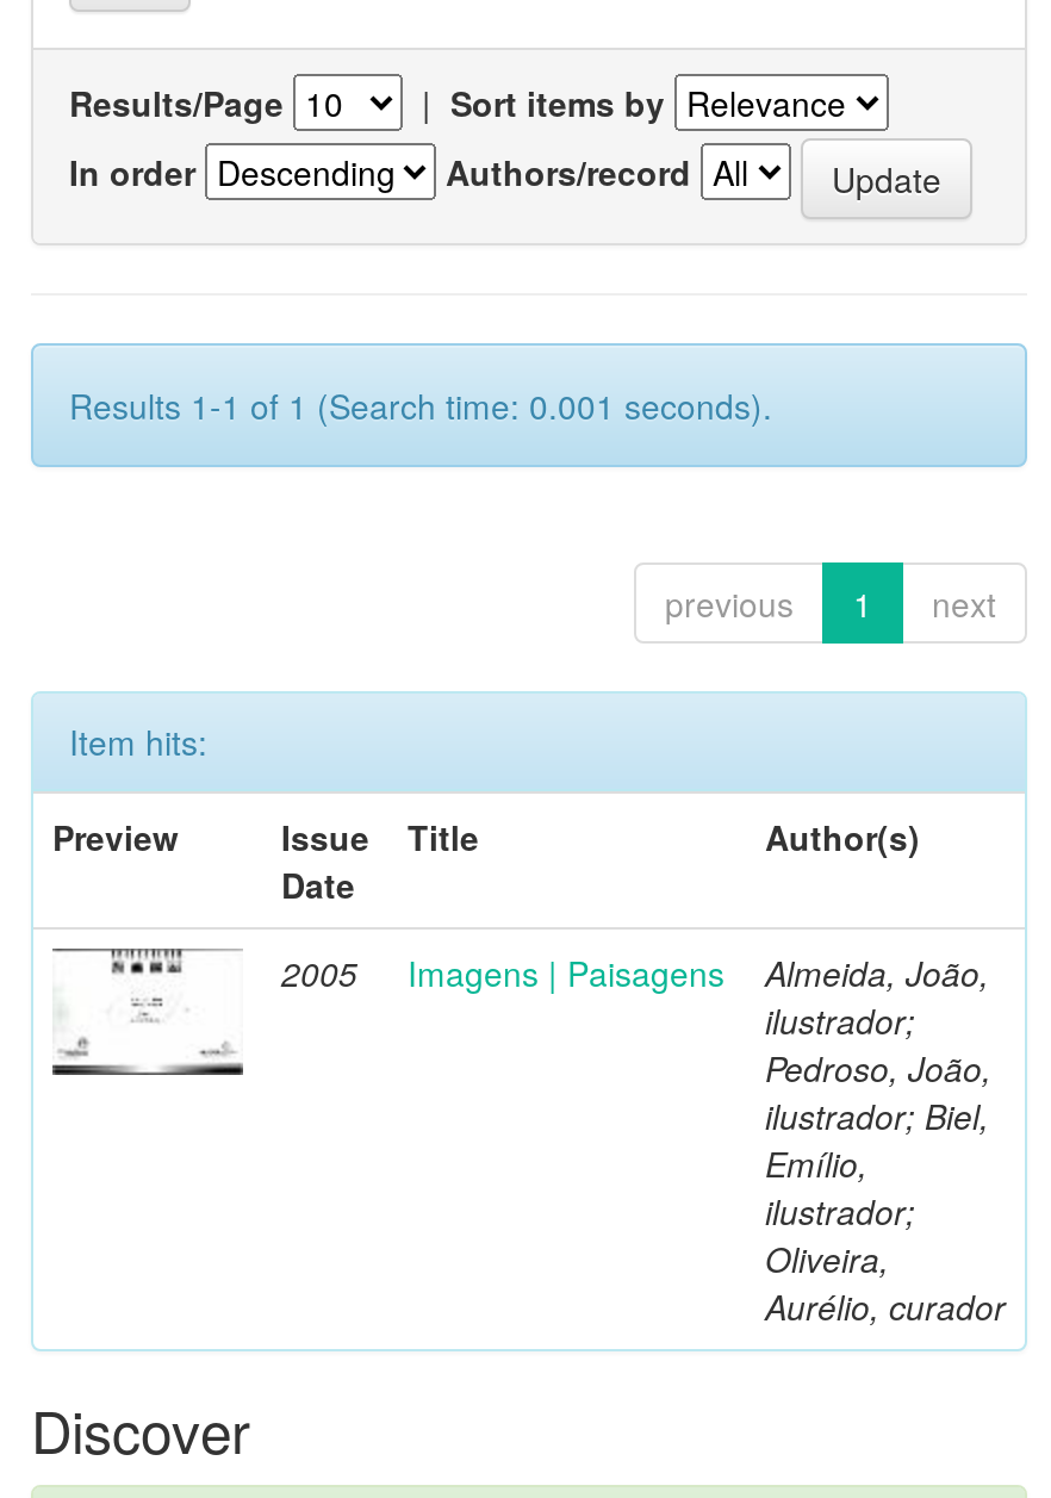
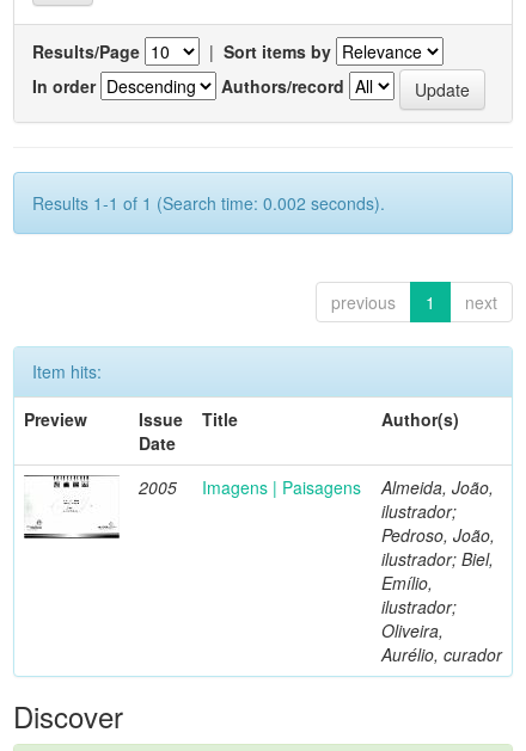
[69,380,772,428] Results 1-1 of 1 (Search time: 0.001 seconds). -> [32,191,385,214] Results 1-1 of 1 (Search time: 0.002 seconds).

